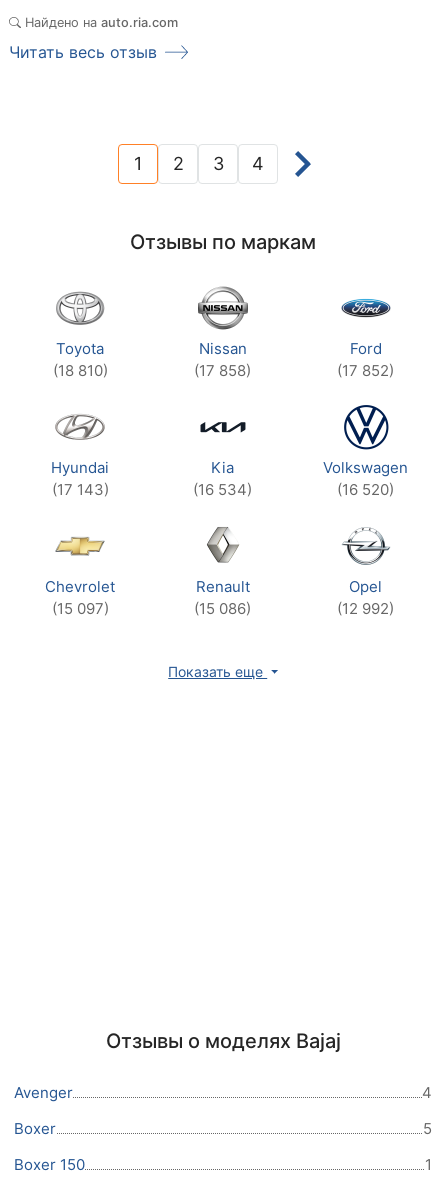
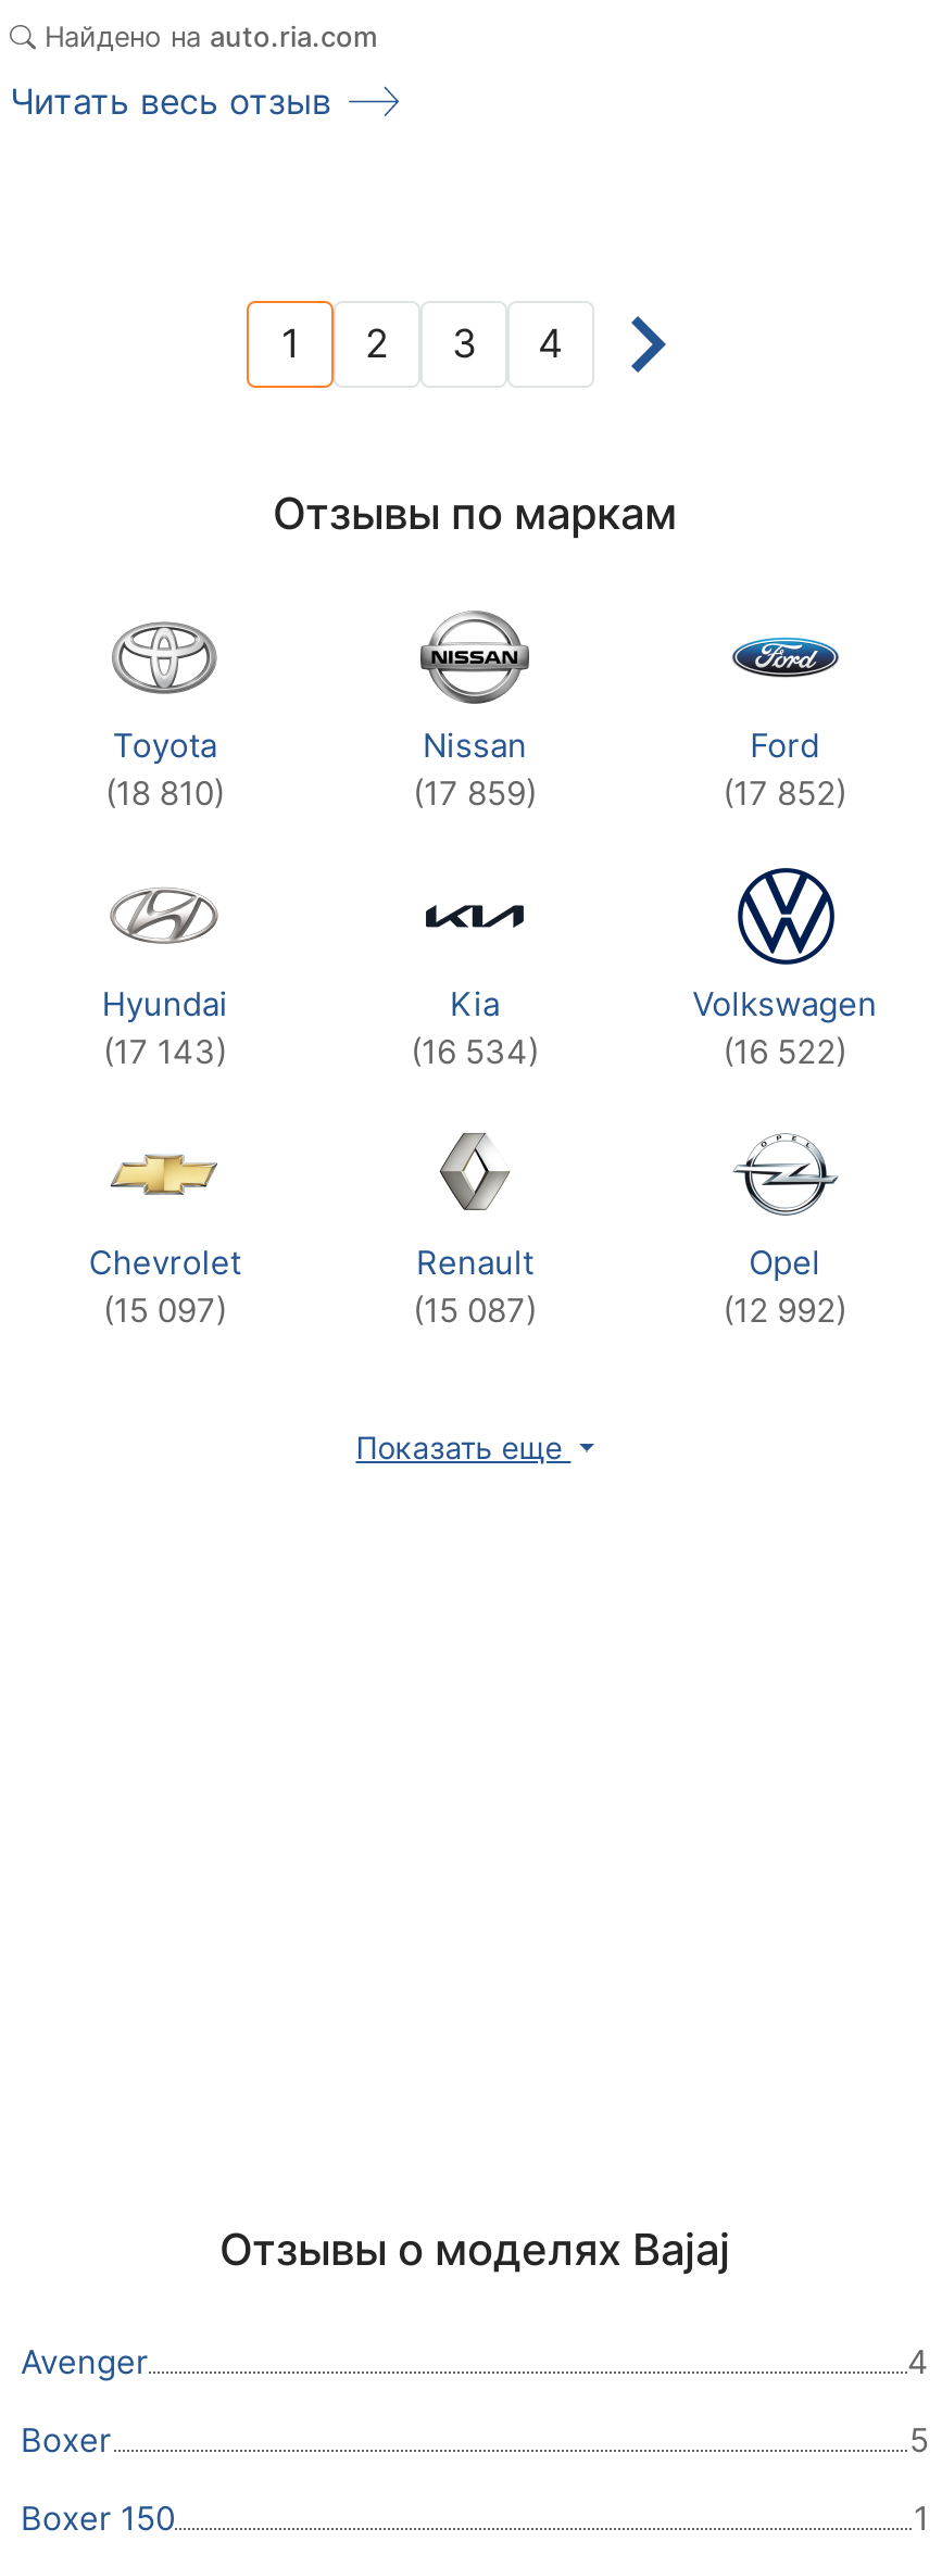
[194,361,251,380] (17 858) -> [413,773,537,814] (17 859)
[337,480,394,499] (16 520) -> [723,1031,847,1072] (16 522)
[194,599,251,618] (15 086) -> [413,1290,537,1331] (15 087)

